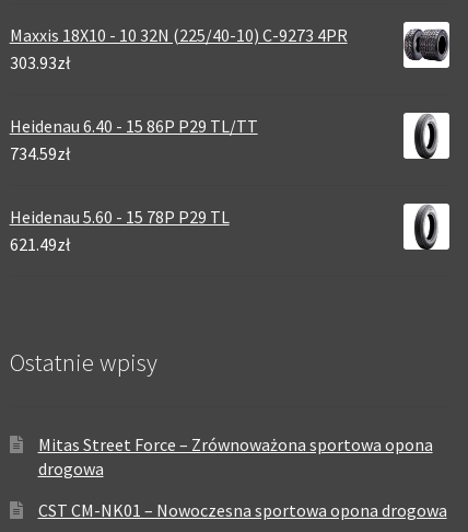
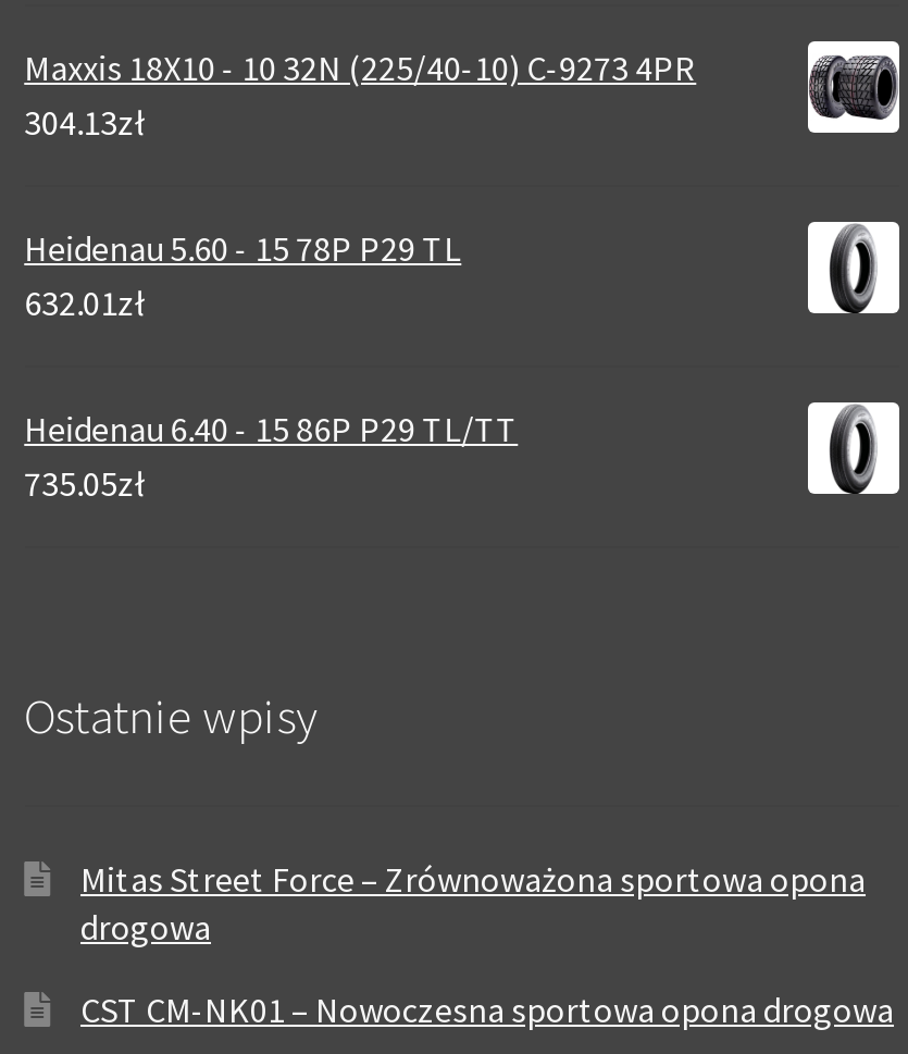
[9,52,70,74] 303.93zł -> [24,100,144,324] 304.13zł | 632.01zł
moved [9,115,258,137] -> [24,407,518,450]: Heidenau 6.40 - 15 86P P29 TL/TT
[9,143,70,255] 734.59zł | 621.49zł -> [24,461,144,504] 735.05zł
moved [9,206,229,228] -> [24,226,461,270]: Heidenau 5.60 - 15 78P P29 TL

